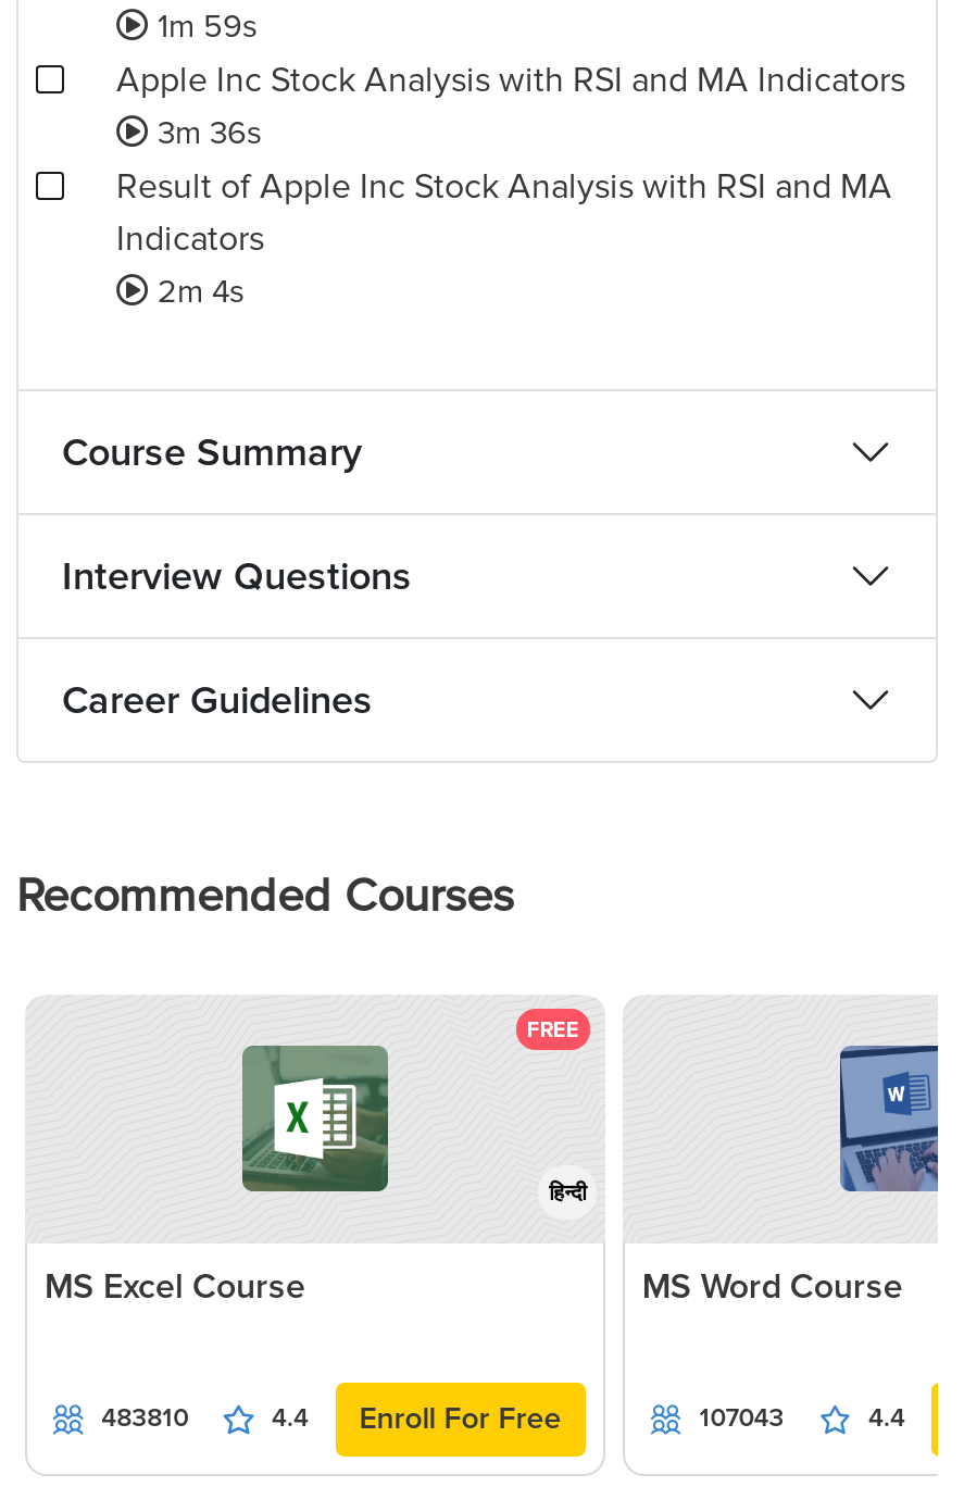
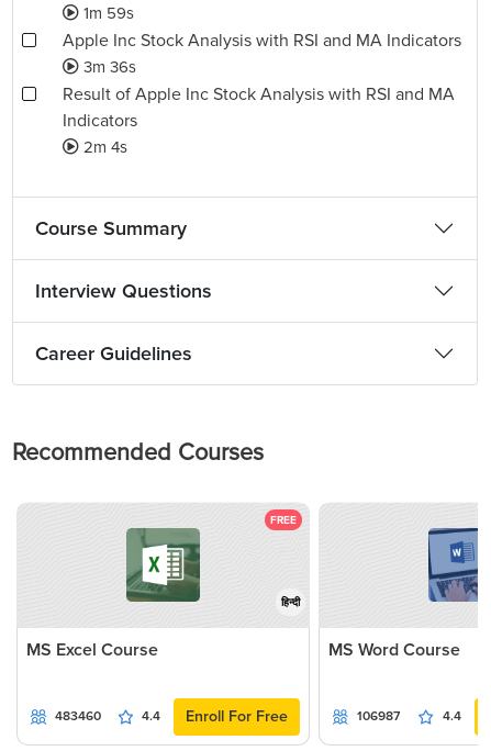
[102,1402,188,1434] 483810 -> [55,708,101,724] 483460
[699,1402,784,1434] 107043 -> [357,708,400,724] 106987

